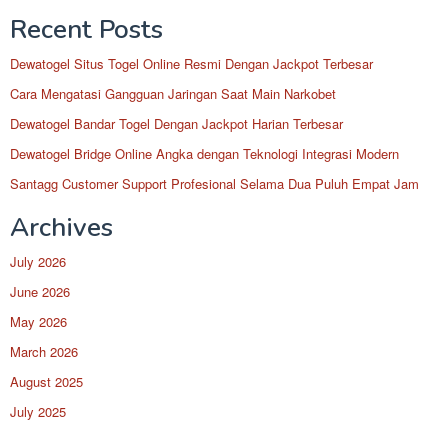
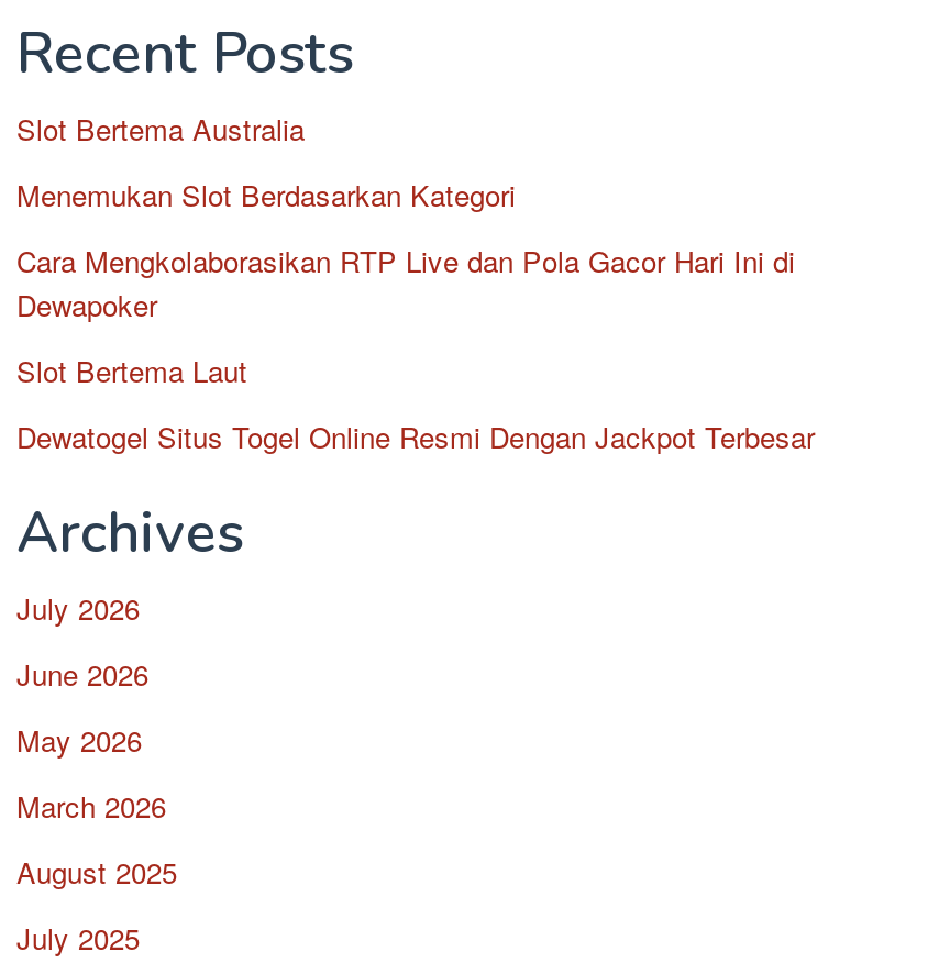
none -> [16,108,795,391] Slot Bertema Australia | Menemukan Slot Berdasarkan Kategori | Cara Mengkolaborasikan RTP Live dan Pola Gacor Hari Ini di | Dewapoker | Slot Bertema Laut
moved [10,54,373,73] -> [16,416,815,457]: Dewatogel Situs Togel Online Resmi Dengan Jackpot Terbesar
[10,84,419,193] Cara Mengatasi Gangguan Jaringan Saat Main Narkobet | Dewatogel Bandar Togel Dengan Jackpot Harian Terbesar | Dewatogel Bridge Online Angka dengan Teknologi Integrasi Modern | Santagg Customer Support Profesional Selama Dua Puluh Empat Jam -> none

